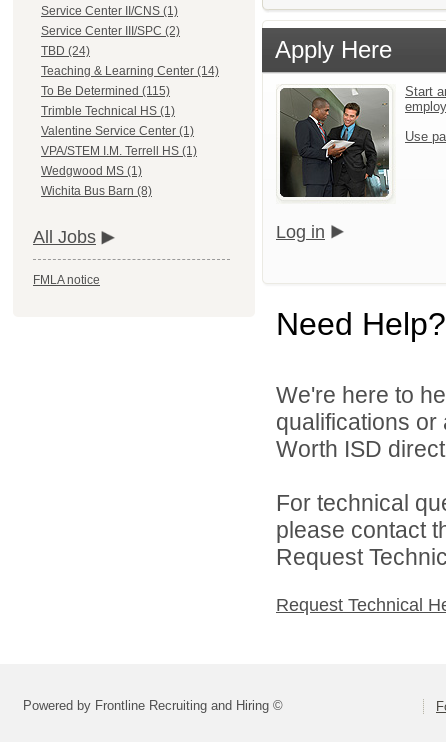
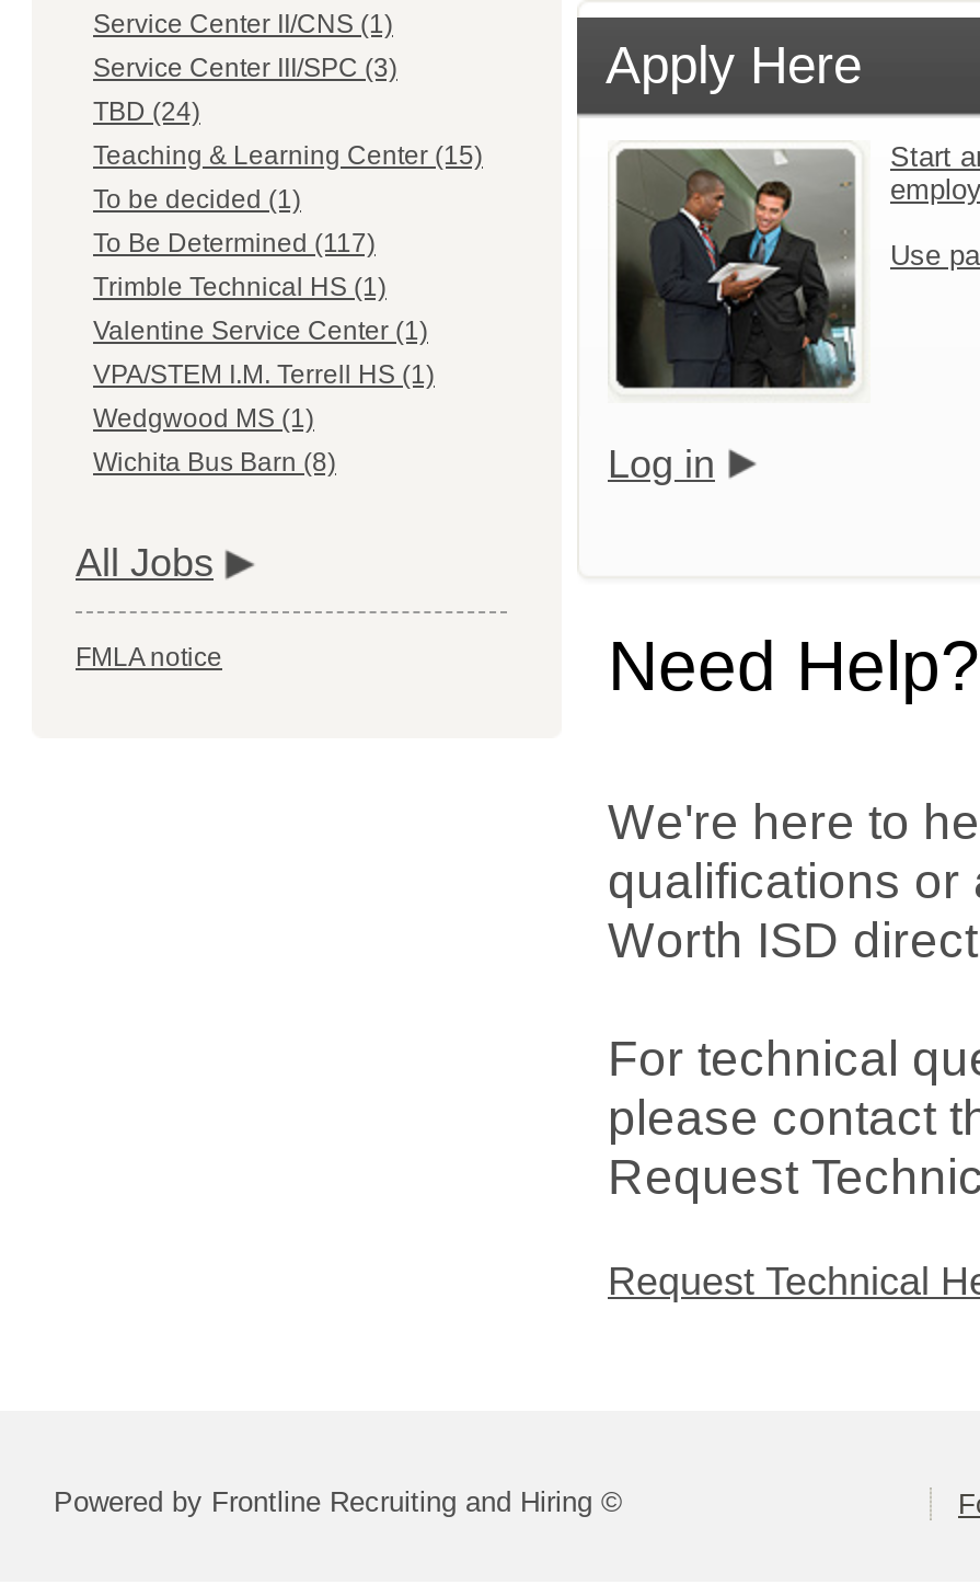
[41,24,180,38] Service Center III/SPC (2) -> [93,53,397,84] Service Center III/SPC (3)
[41,64,219,98] Teaching & Learning Center (14) | To Be Determined (115) -> [93,141,483,259] Teaching & Learning Center (15) | To be decided (1) | To Be Determined (117)
moved [33,104,197,287] -> [76,272,435,673]: Trimble Technical HS (1) | Valentine Service Center (1) | VPA/STEM I.M. Terrell HS (1) | Wedgwood MS (1) | Wichita Bus Barn (8) | All Jobs | FMLA notice

